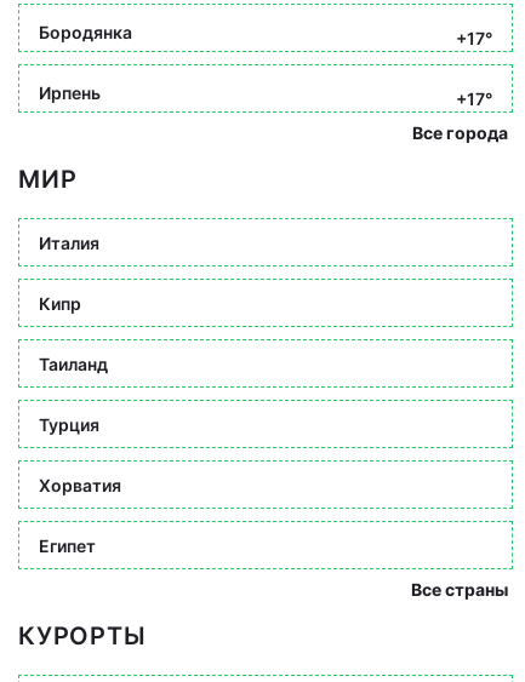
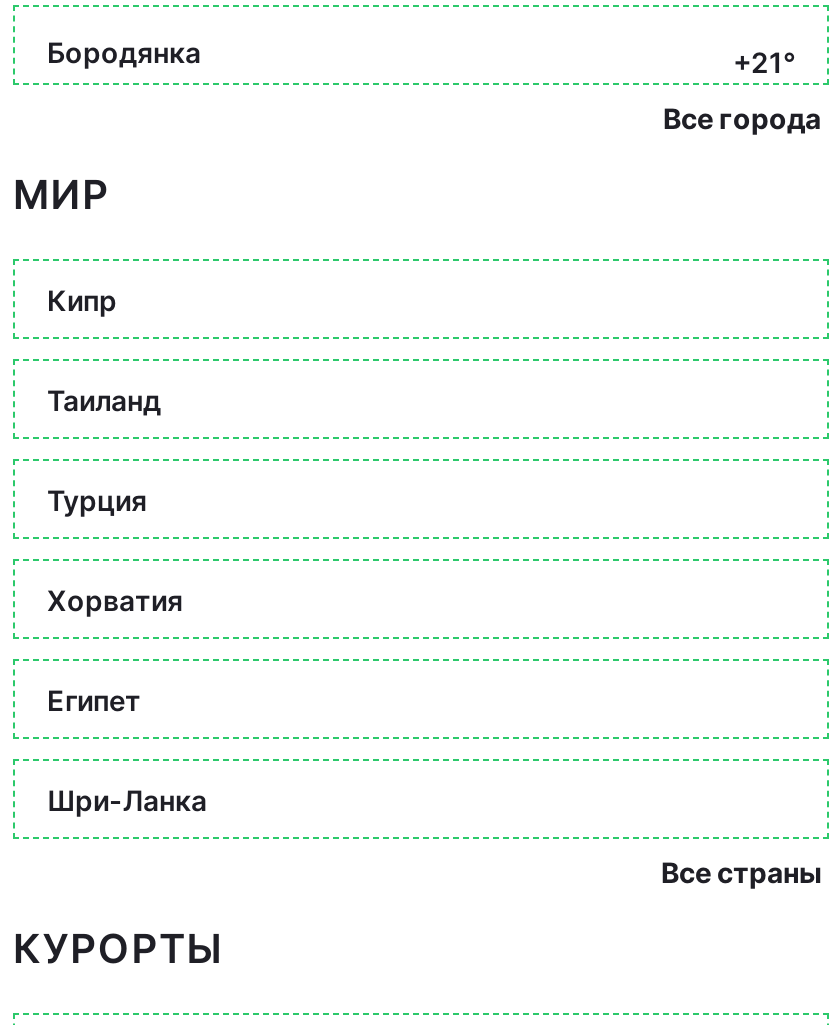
[39,28,492,109] +17° | Ирпень | +17° -> [733,45,795,79] +21°
[39,232,99,253] Италия -> none
moved [39,293,121,555] -> [47,282,183,716]: Кипр | Таиланд | Турция | Хорватия | Египет
none -> [47,782,207,816] Шри-Ланка

